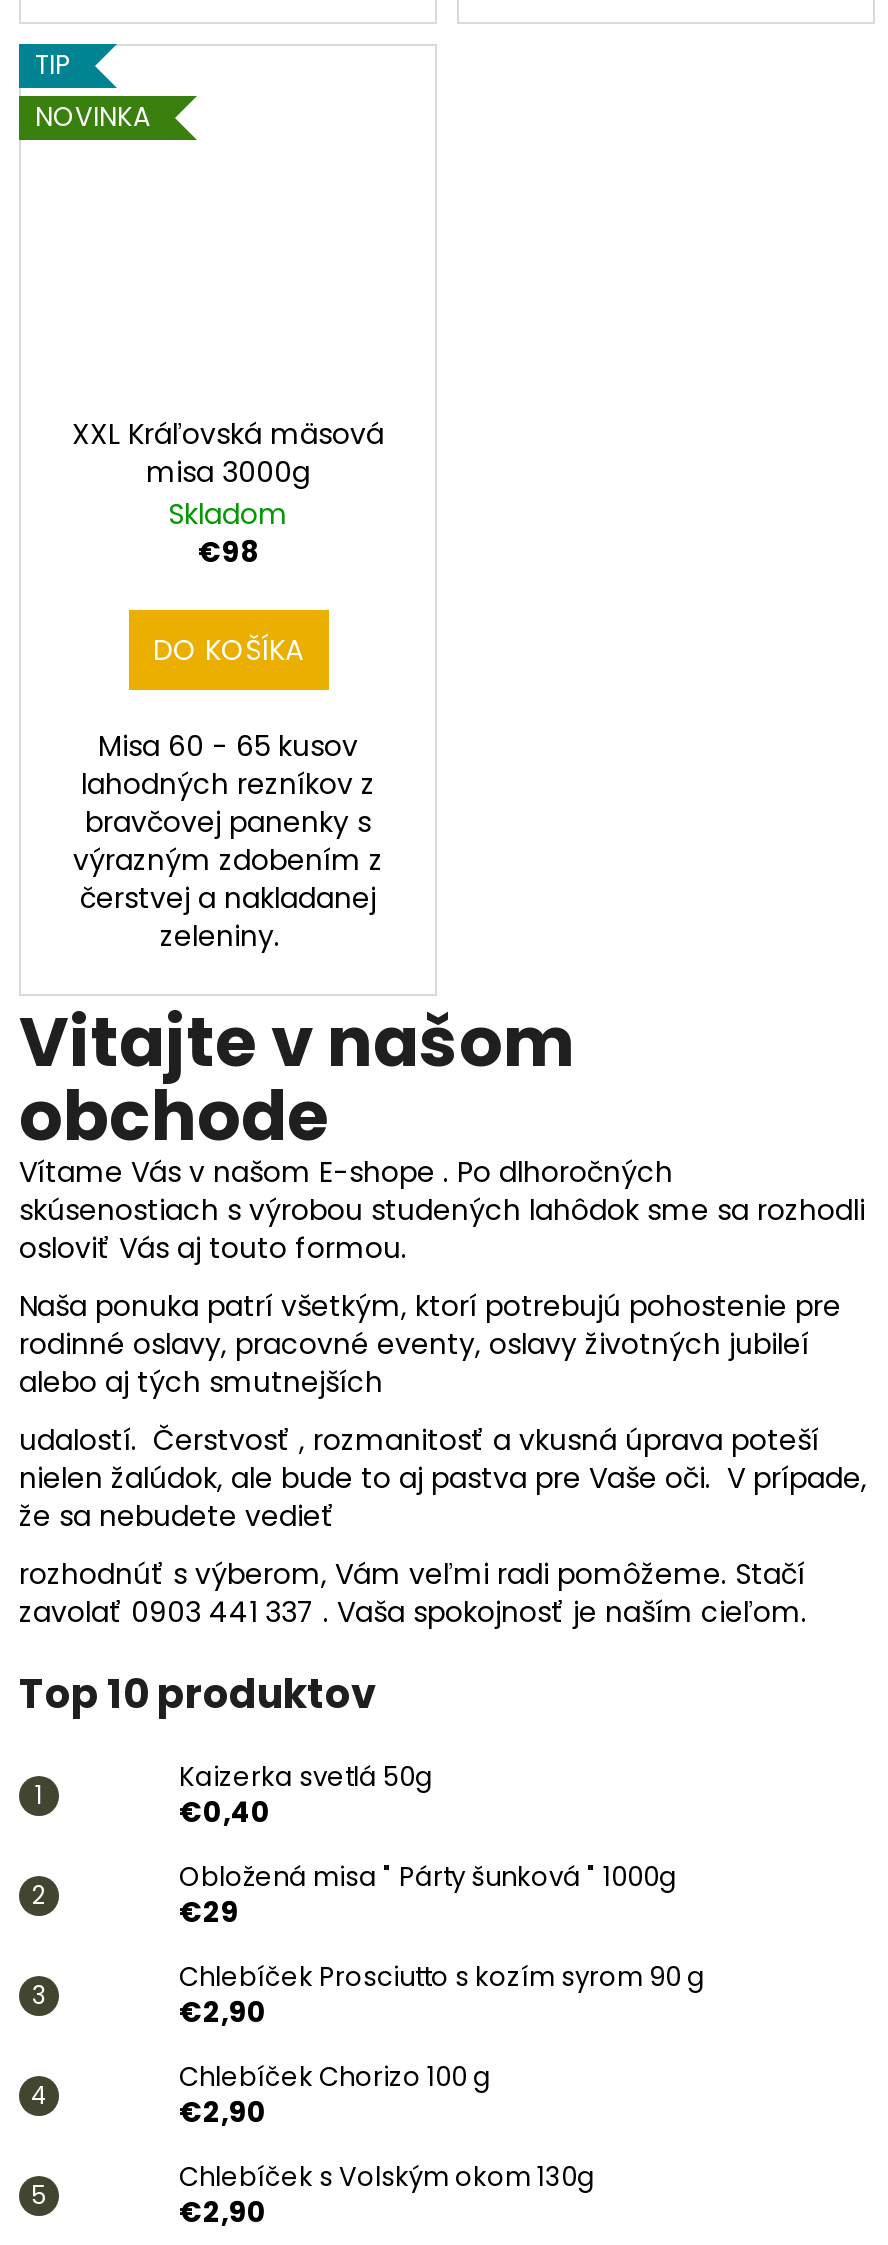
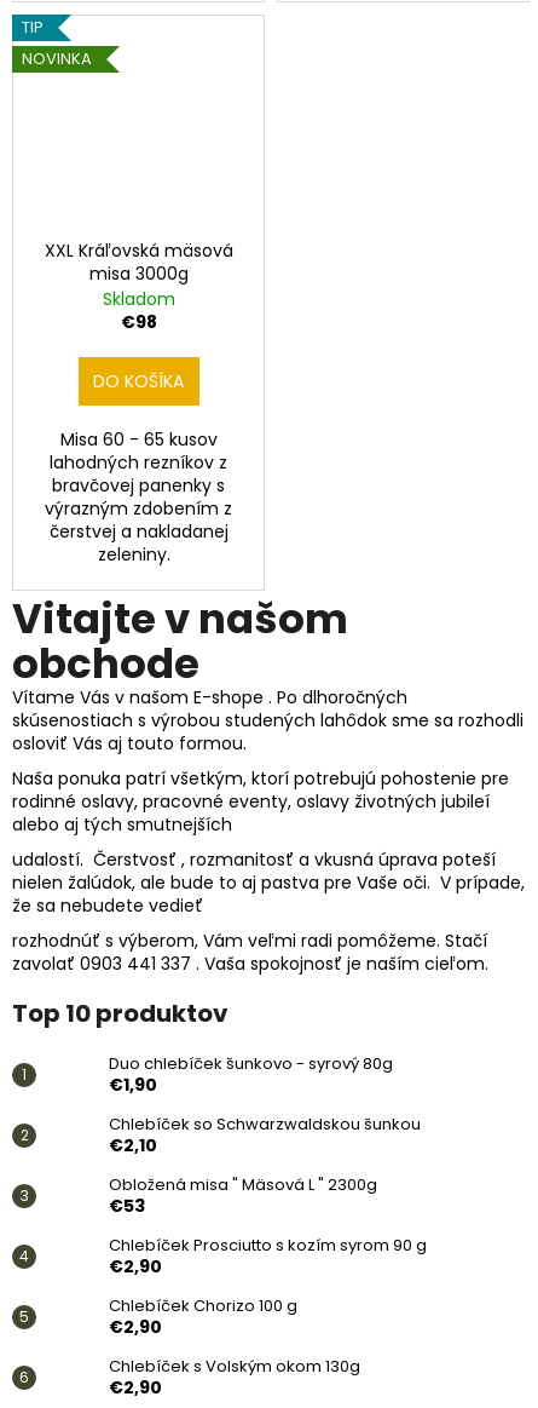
[179,1757,677,1931] Kaizerka svetlá 50g | €0,40 | Obložená misa " Párty šunková " 1000g | €29 -> [109,1052,421,1218] Duo chlebíček šunkovo - syrový 80g | €1,90 | Chlebíček so Schwarzwaldskou šunkou | €2,10 | Obložená misa " Mäsová L " 2300g | €53

